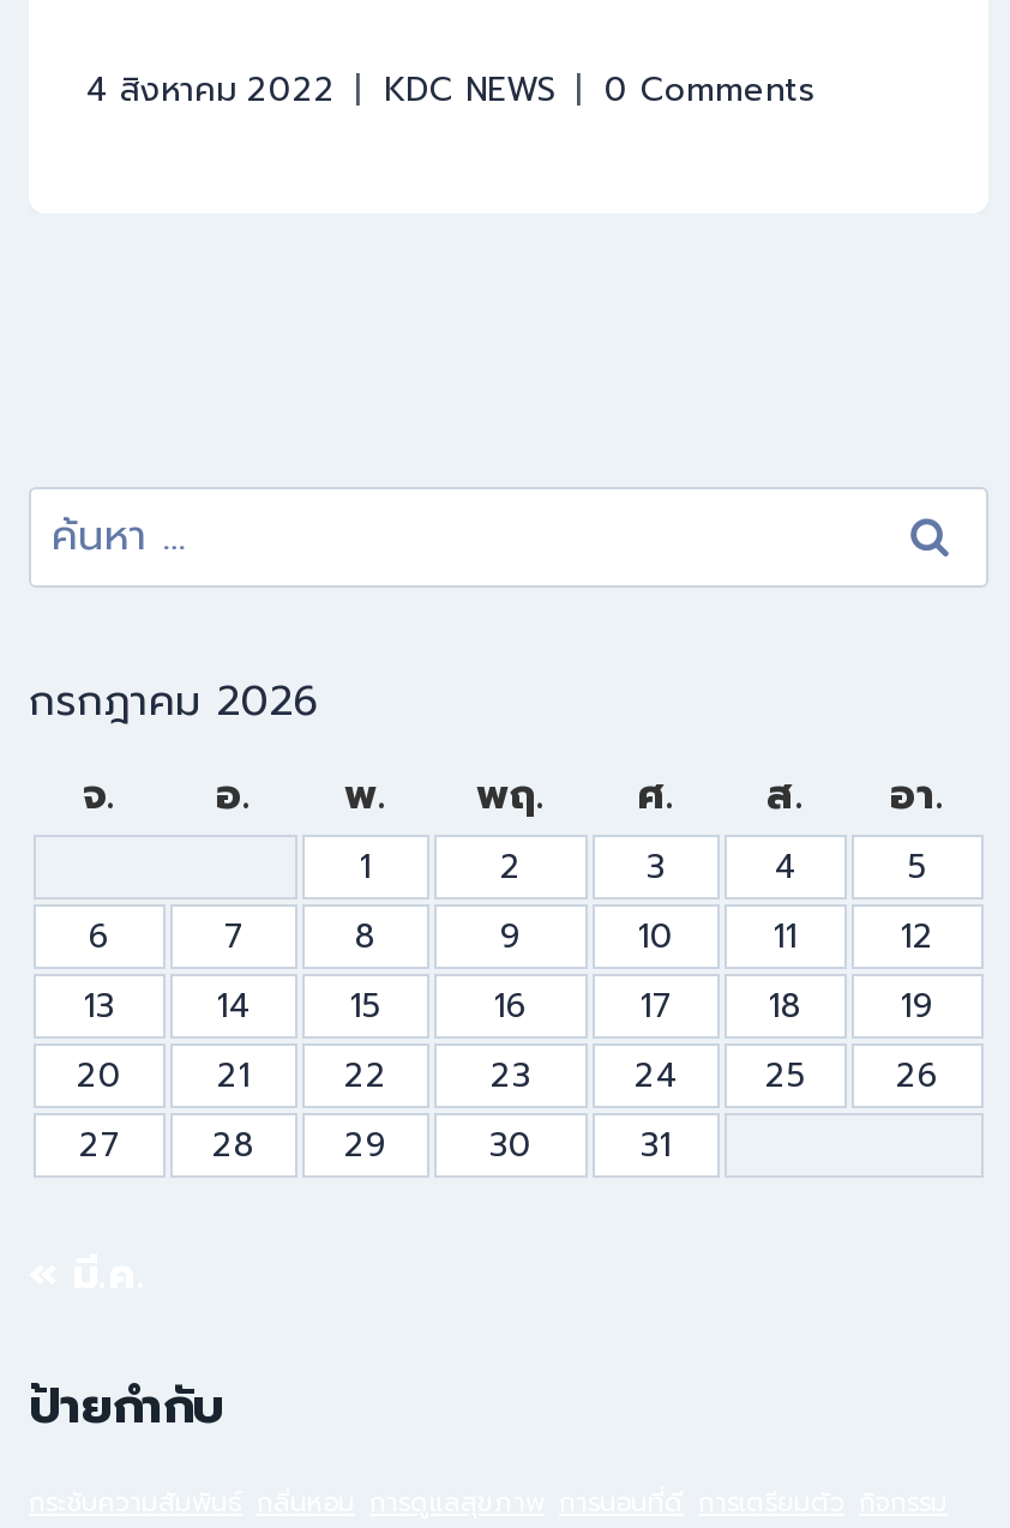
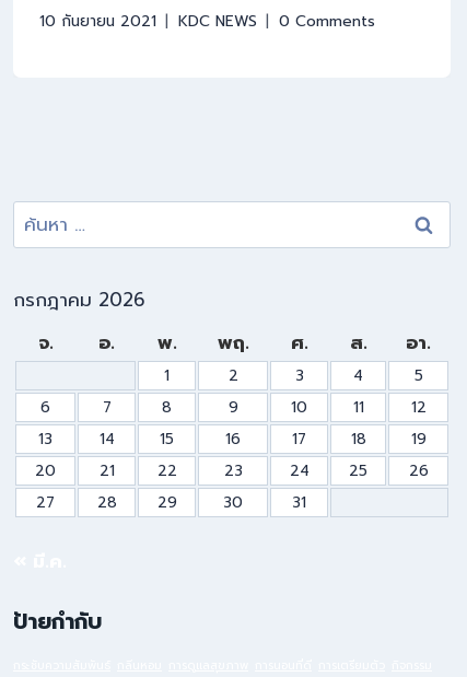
[86,65,336,115] 4 สิงหาคม 2022 -> [39,10,156,33] 10 กันยายน 2021

